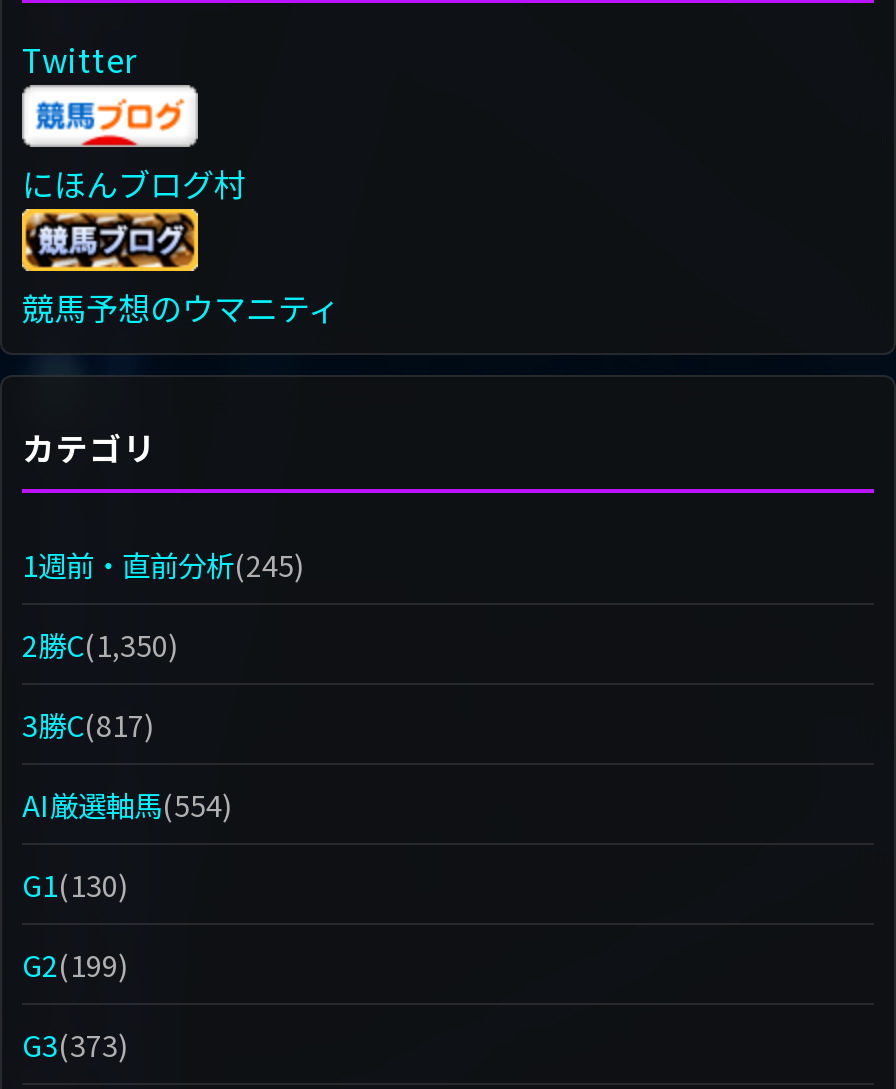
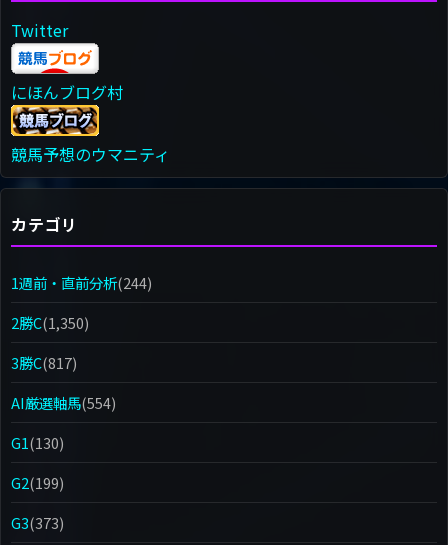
[22,543,304,585] 1週前・直前分析(245) -> [11,272,152,293] 1週前・直前分析(244)

